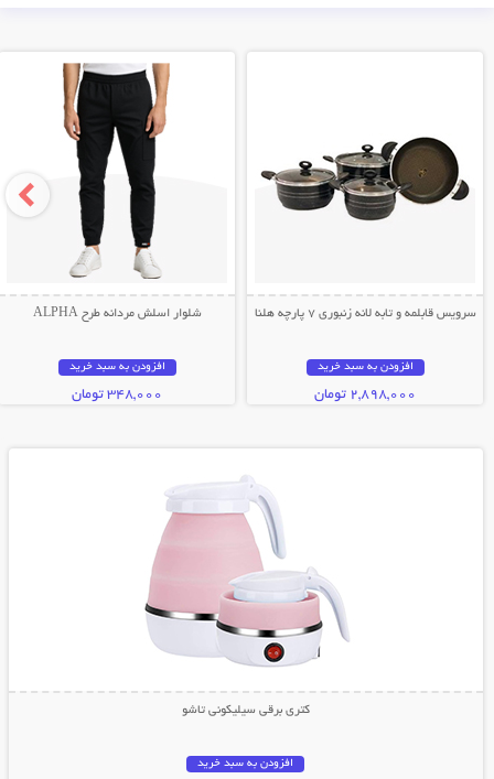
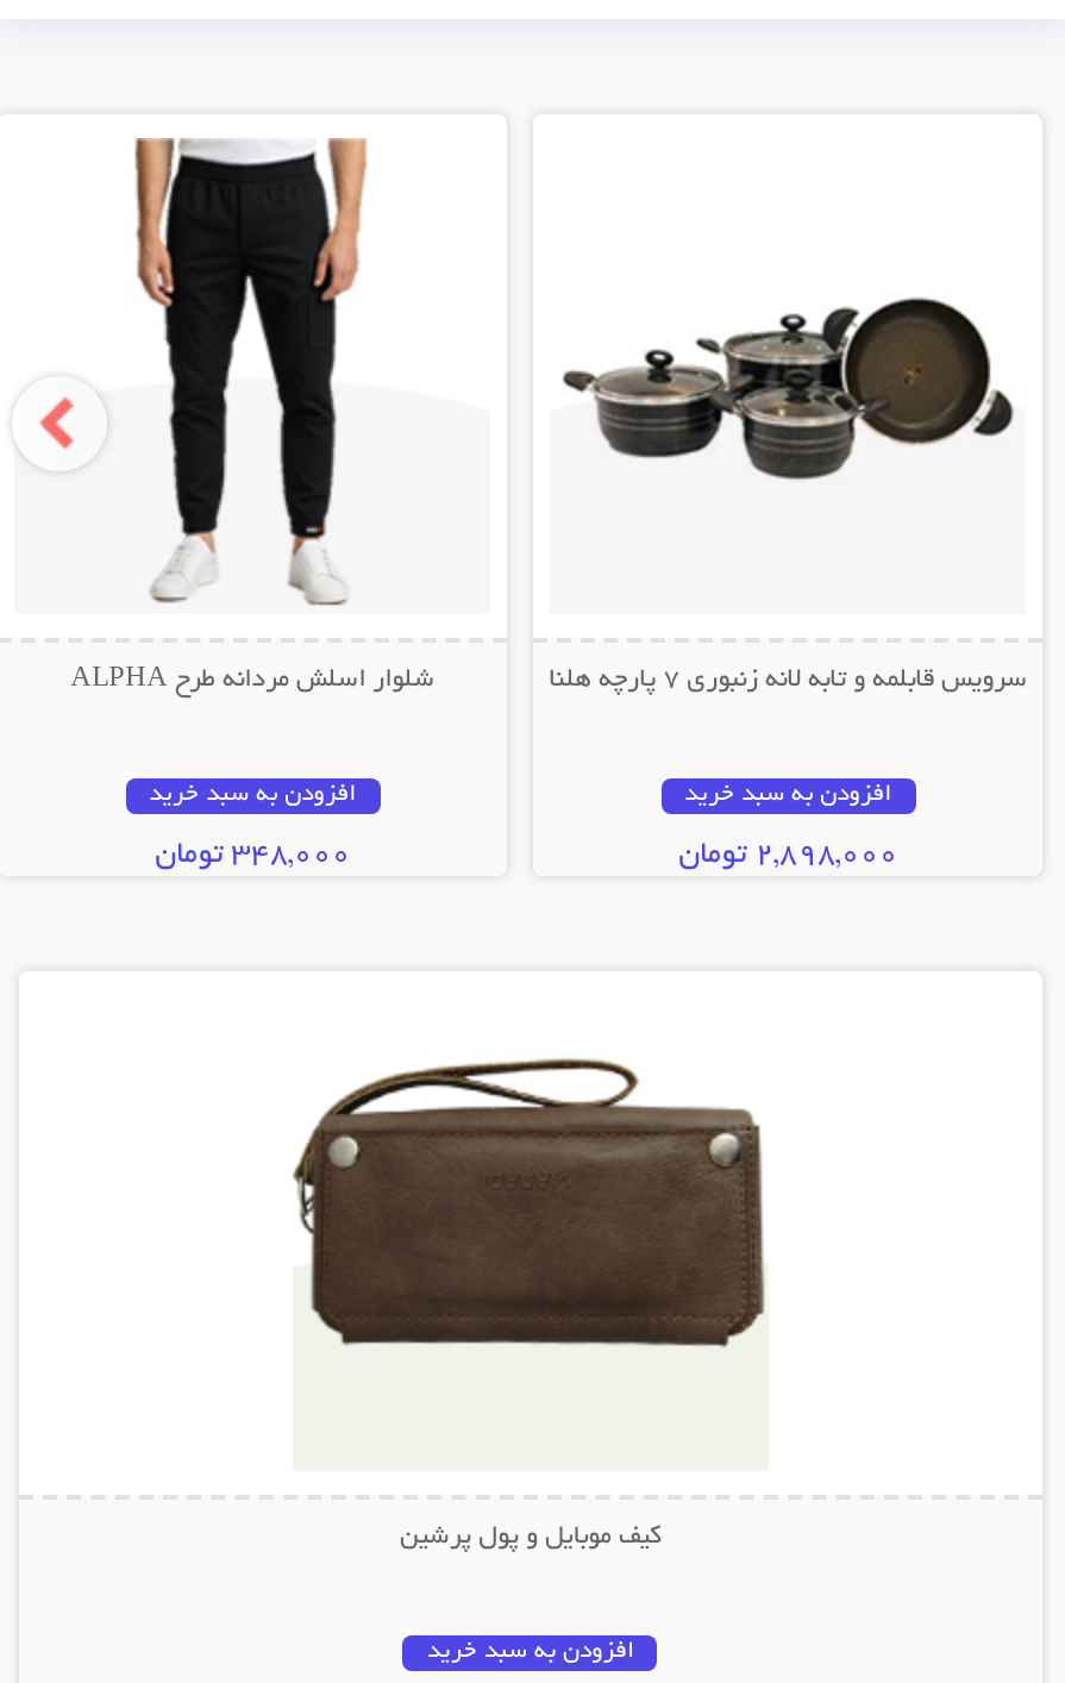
[137,489,354,717] [image] | کتری برقی سیلیکونی تاشو -> [290,1057,766,1552] [image] | کیف موبایل و پول پرشین

